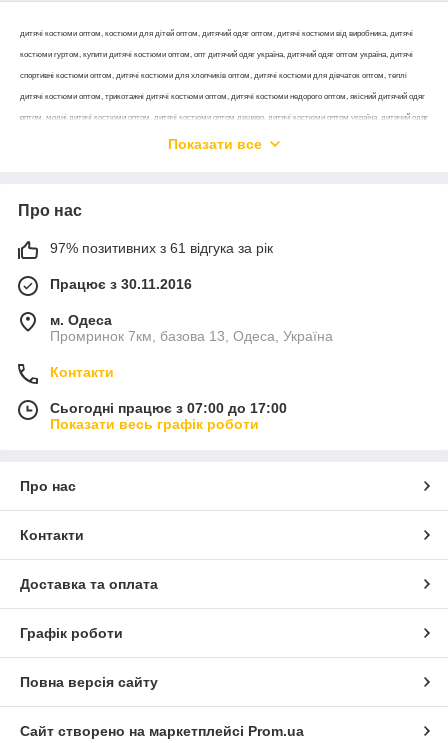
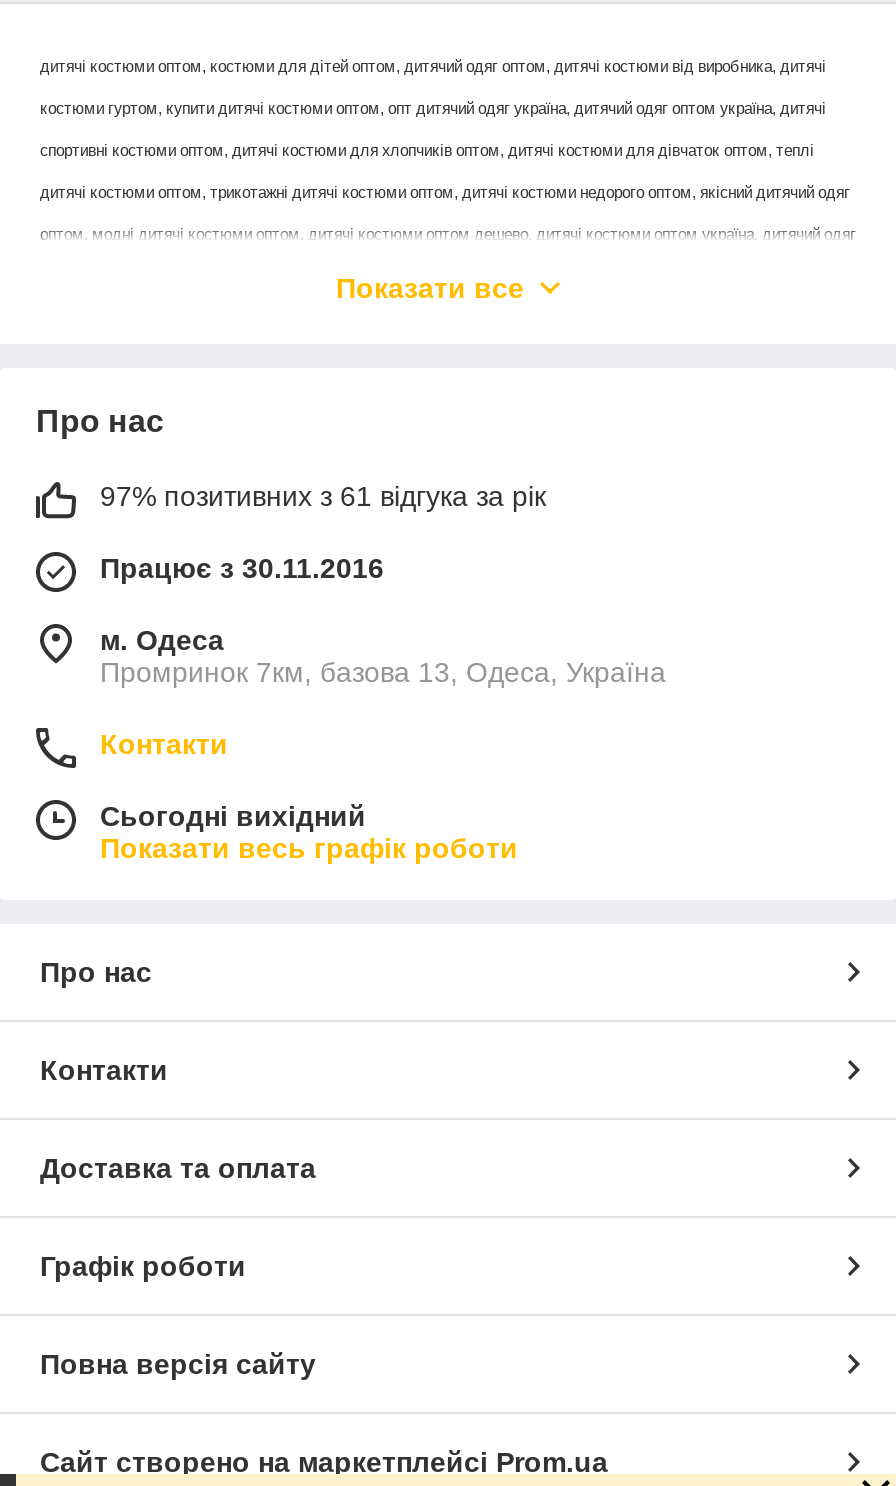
[50,400,287,416] Сьогодні працює з 07:00 до 17:00 -> [100,800,366,832] Сьогодні вихідний

